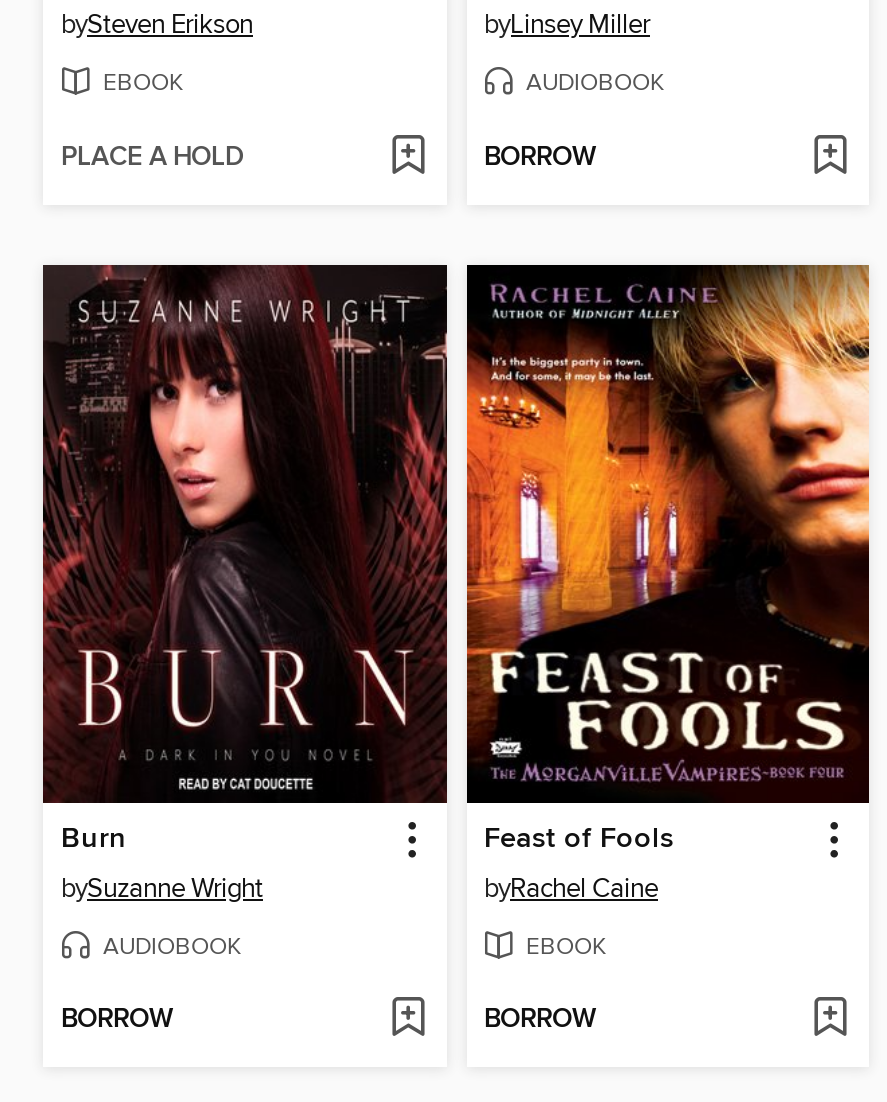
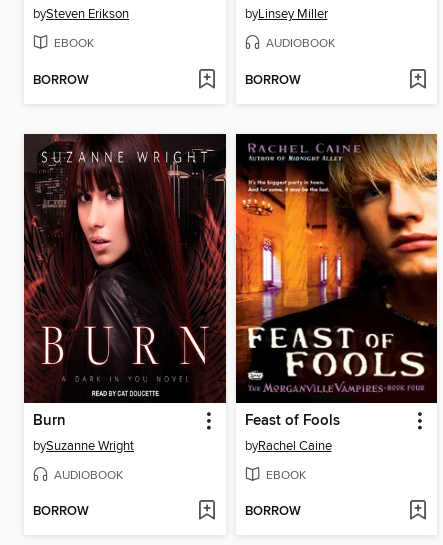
[61,141,243,175] PLACE A HOLD -> [33,72,89,89] BORROW

